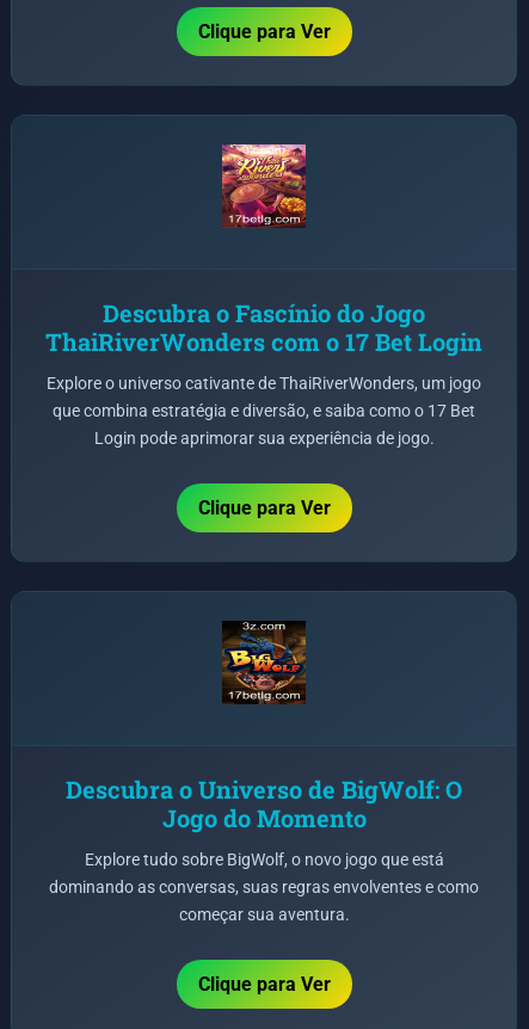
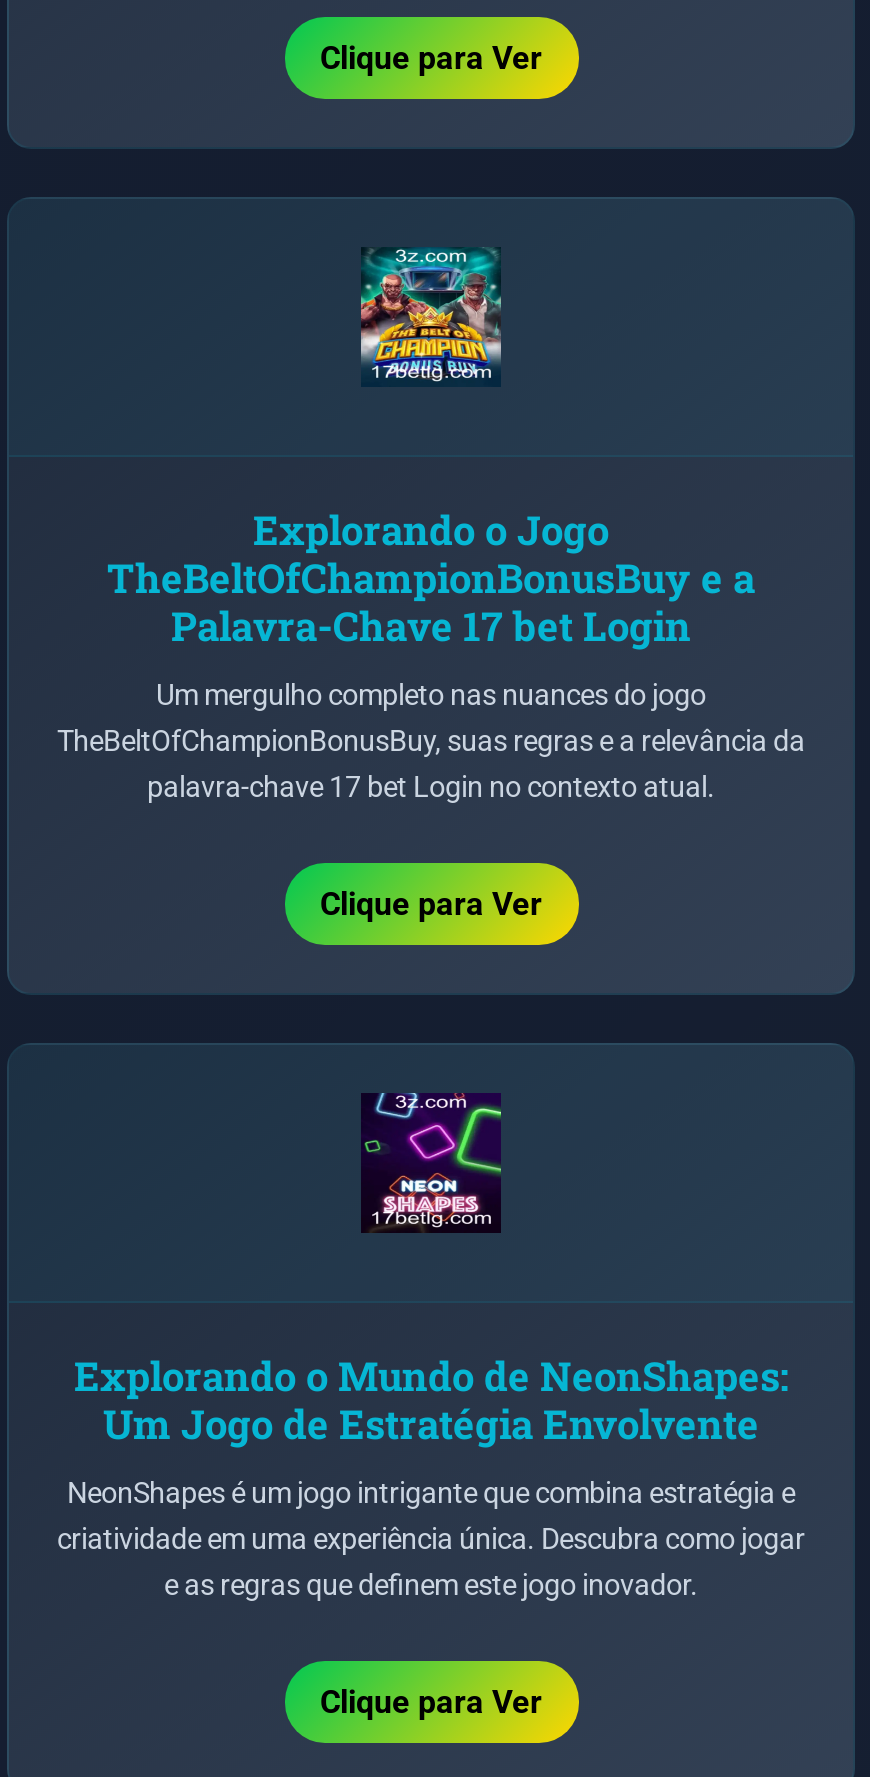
[221,143,307,228] [image] -> [359,247,503,387] [image]
[45,297,482,357] Descubra o Fascínio do Jogo | ThaiRiverWonders com o 17 Bet Login -> [107,503,755,651] Explorando o Jogo | TheBeltOfChampionBonusBuy e a | Palavra-Chave 17 bet Login
[47,374,481,449] Explore o universo cativante de ThaiRiverWonders, um jogo | que combina estratégia e diversão, e saiba como o 17 Bet | Login pode aprimorar sua experiência de jogo. -> [57,679,805,805] Um mergulho completo nas nuances do jogo | TheBeltOfChampionBonusBuy, suas regras e a relevância da | palavra-chave 17 bet Login no contexto atual.
[222,620,307,704] [image] -> [361,1091,503,1233] [image]
[66,774,462,833] Descubra o Universo de BigWolf: O | Jogo do Momento -> [74,1349,788,1449] Explorando o Mundo de NeonShapes: | Um Jogo de Estratégia Envolvente
[49,850,479,925] Explore tudo sobre BigWolf, o novo jogo que está | dominando as conversas, suas regras envolventes e como | começar sua aventura. -> [57,1477,805,1603] NeonShapes é um jogo intrigante que combina estratégia e | criatividade em uma experiência única. Descubra como jogar | e as regras que definem este jogo inovador.

